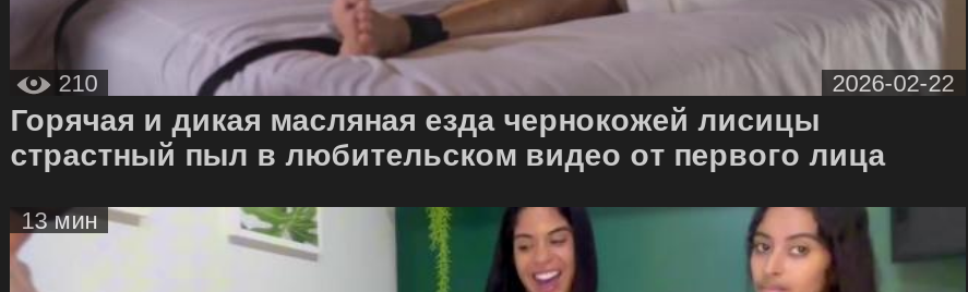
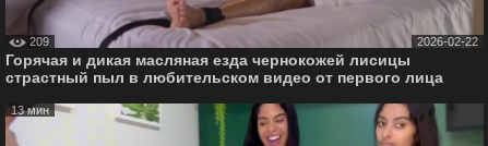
[58,69,98,95] 210 -> [30,34,49,48] 209

